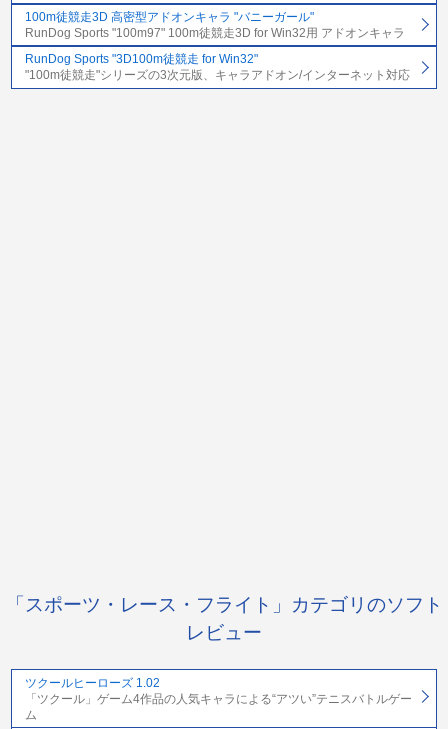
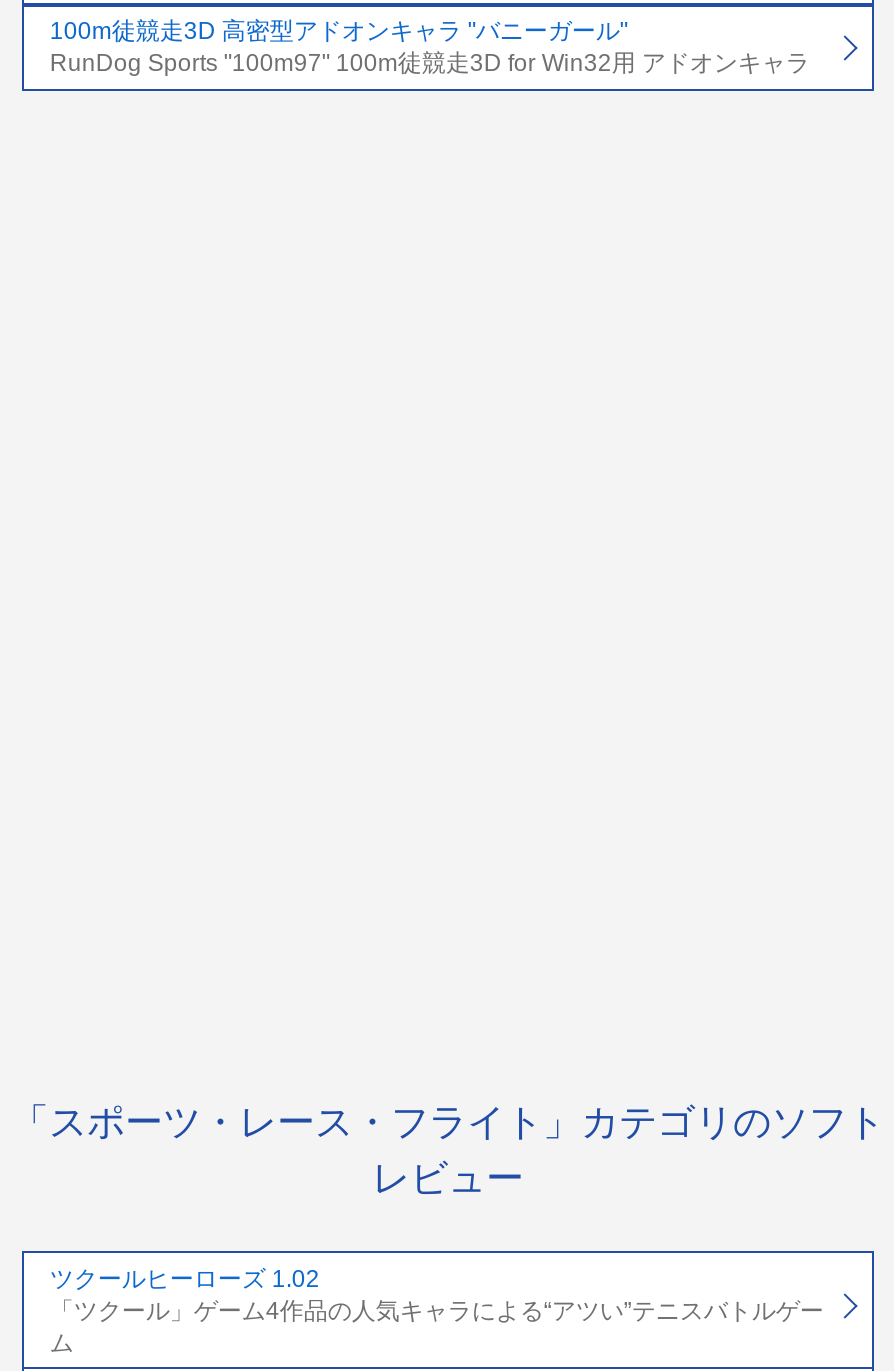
[25,52,410,82] RunDog Sports "3D100m徒競走 for Win32" | "100m徒競走"シリーズの3次元版、キャラアドオン/インターネット対応 -> none

